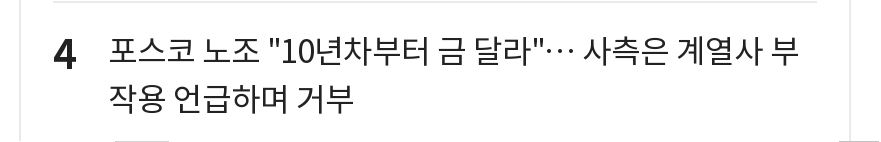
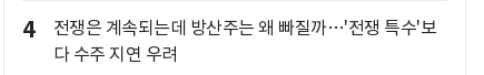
[108,31,799,119] 포스코 노조 "10년차부터 금 달라"… 사측은 계열사 부 | 작용 언급하며 거부 -> [53,17,436,66] 전쟁은 계속되는데 방산주는 왜 빠질까…'전쟁 특수'보 | 다 수주 지연 우려

